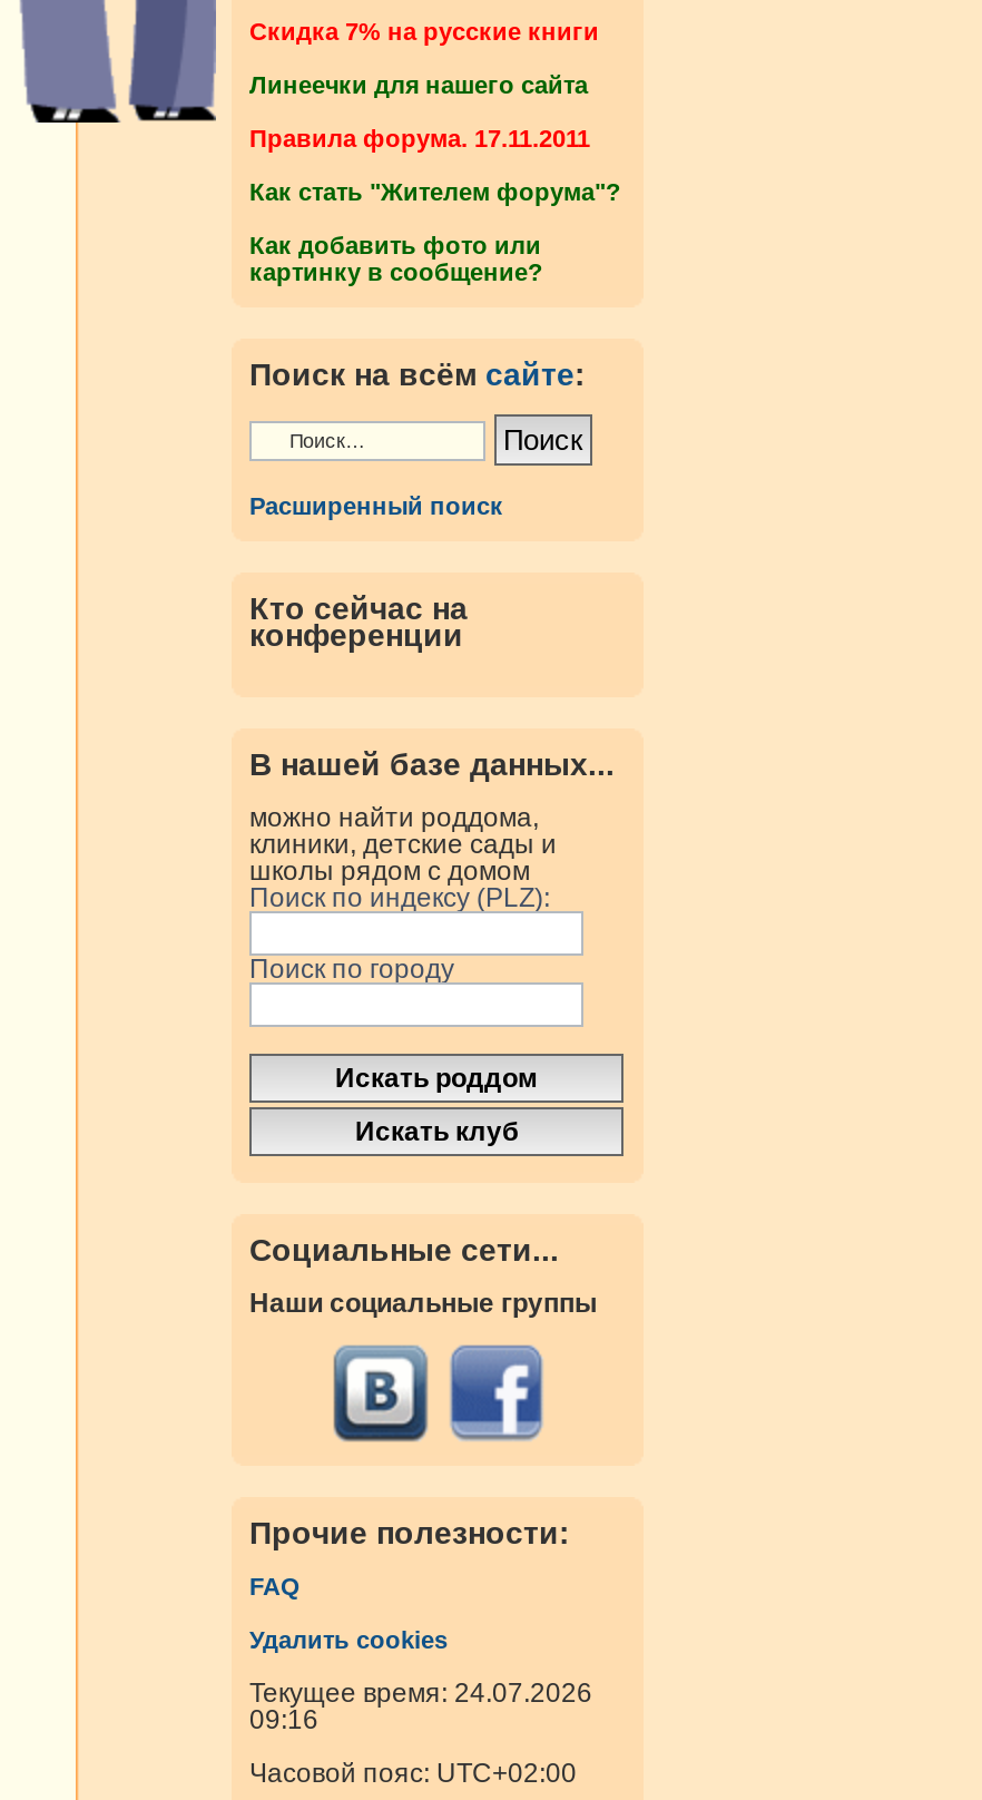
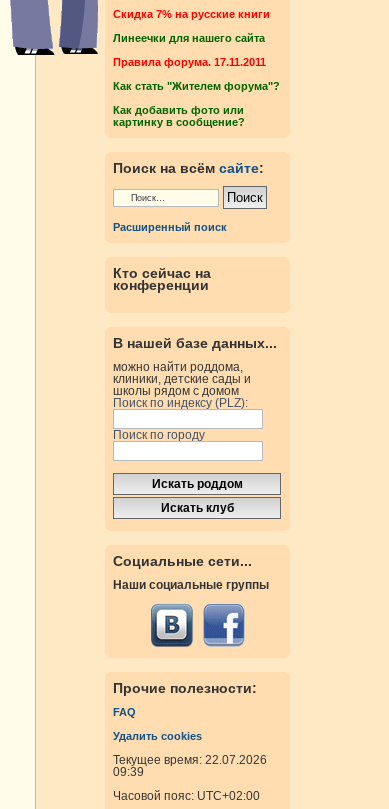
[249,1678,592,1709] Текущее время: 24.07.2026 -> [113,753,267,767] Текущее время: 22.07.2026
[249,1705,318,1736] 09:16 -> [113,765,144,779] 09:39

